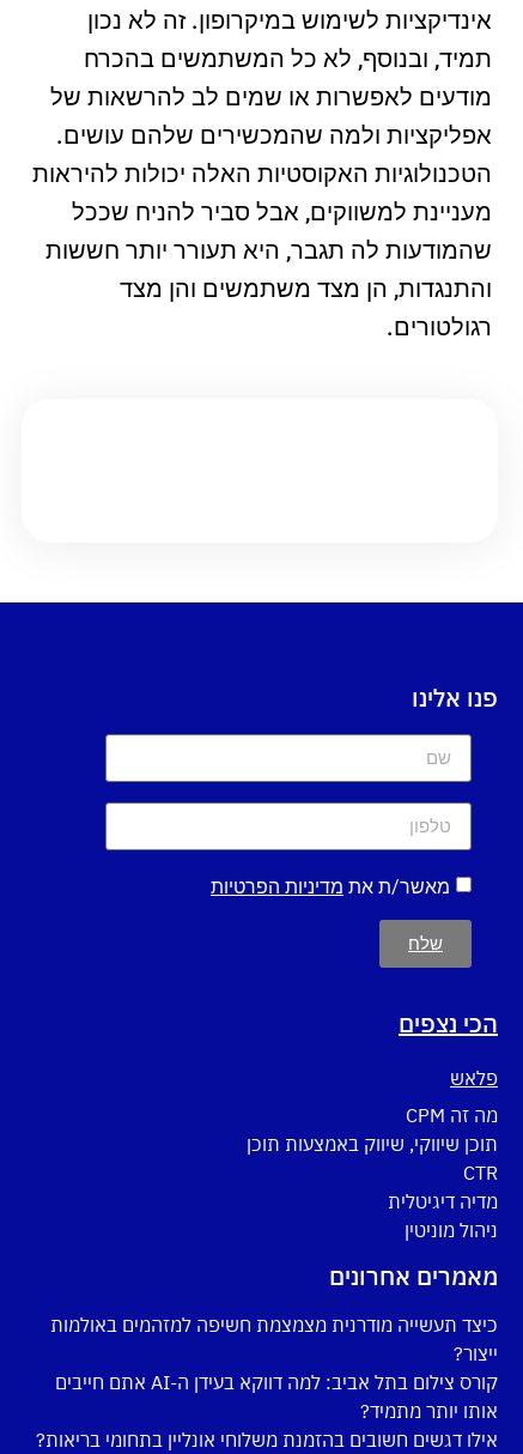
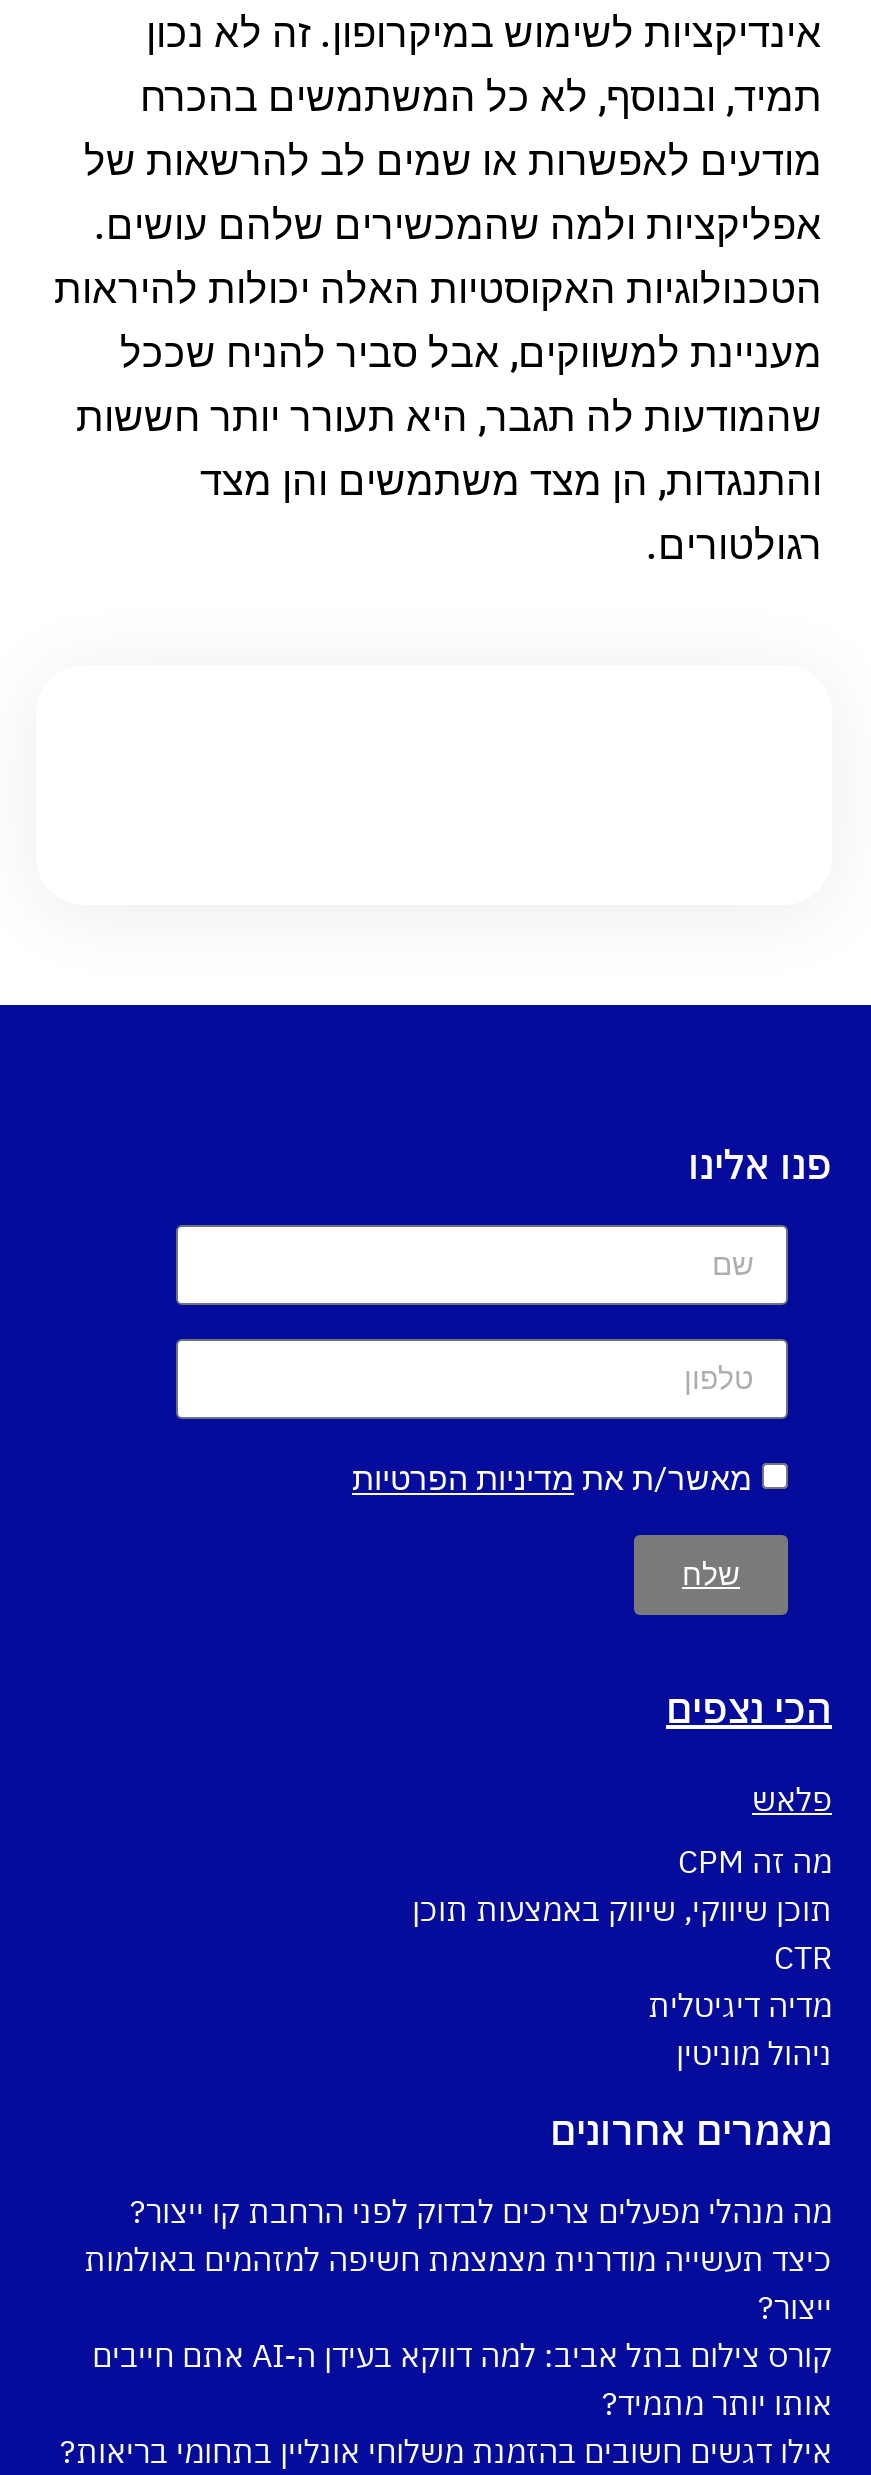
none -> [130,2192,832,2232] מה מנהלי מפעלים צריכים לבדוק לפני הרחבת קו ייצור?

